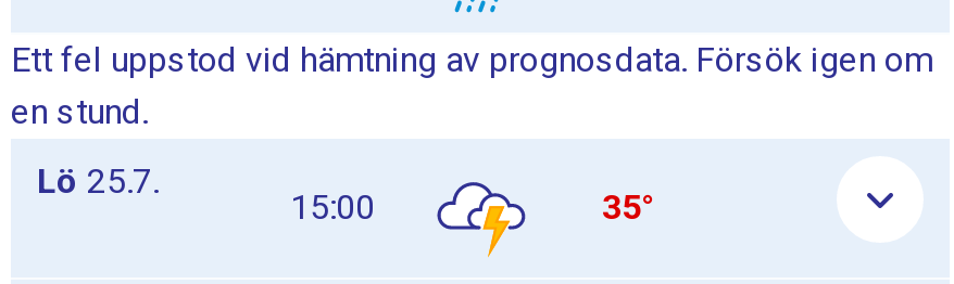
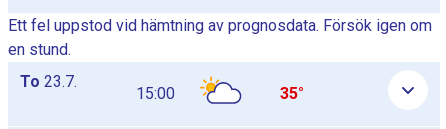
[37,160,159,202] Lö 25.7. -> [20,72,77,91] To 23.7.
[428,171,528,258] [image] -> [199,75,245,115] [image]

